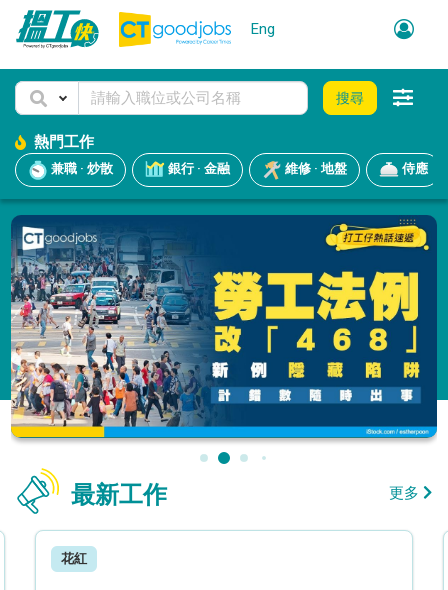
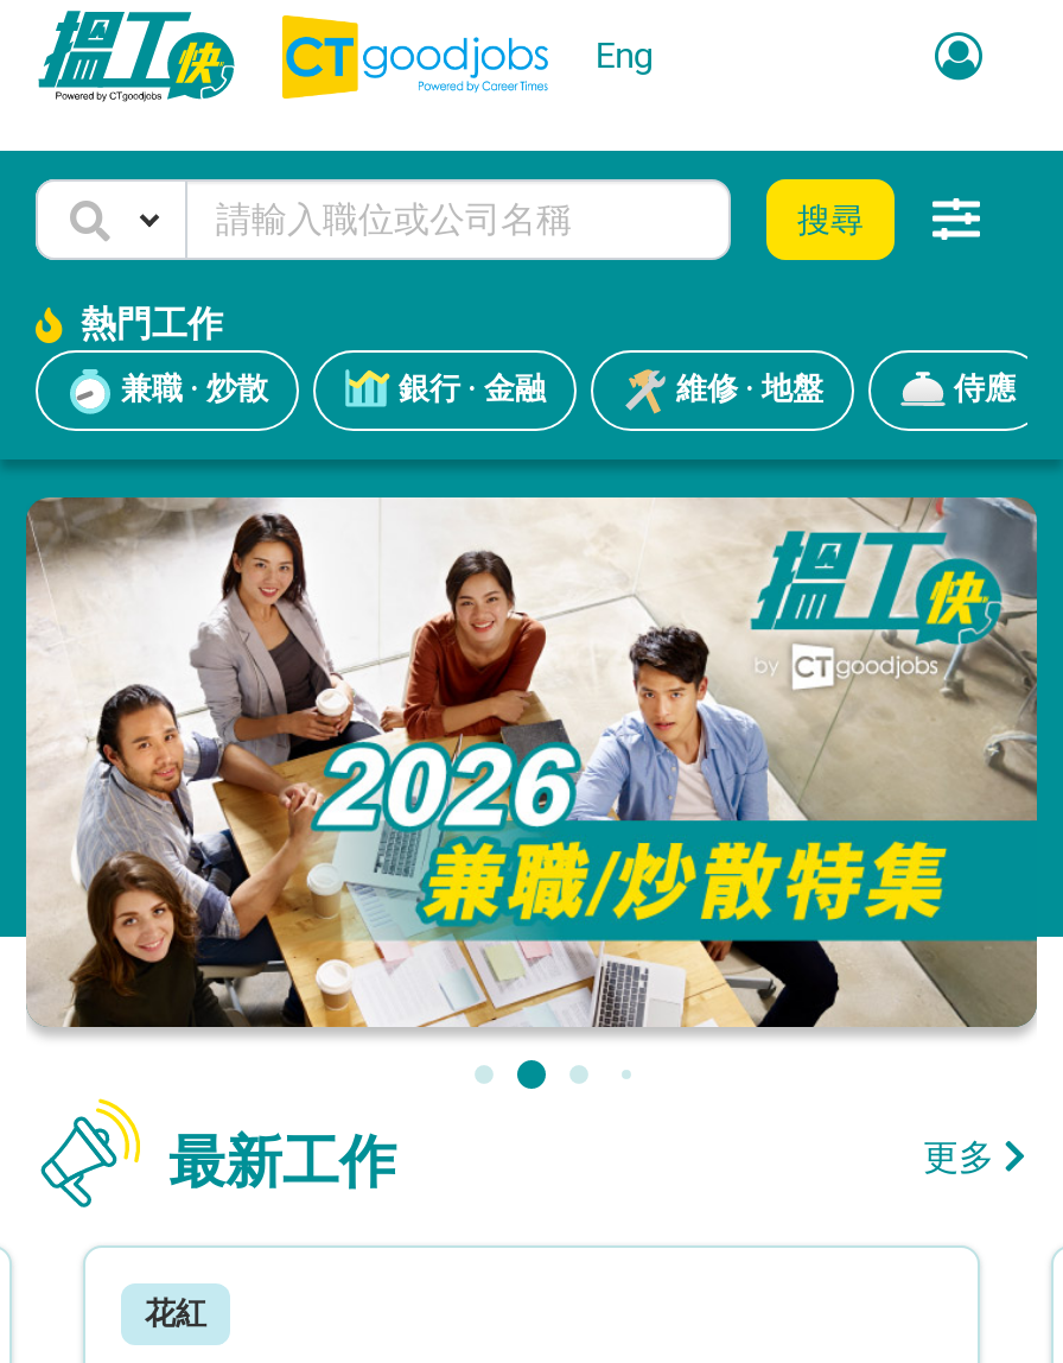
[11,214,438,439] [image] -> [24,495,1039,1029] [image]

